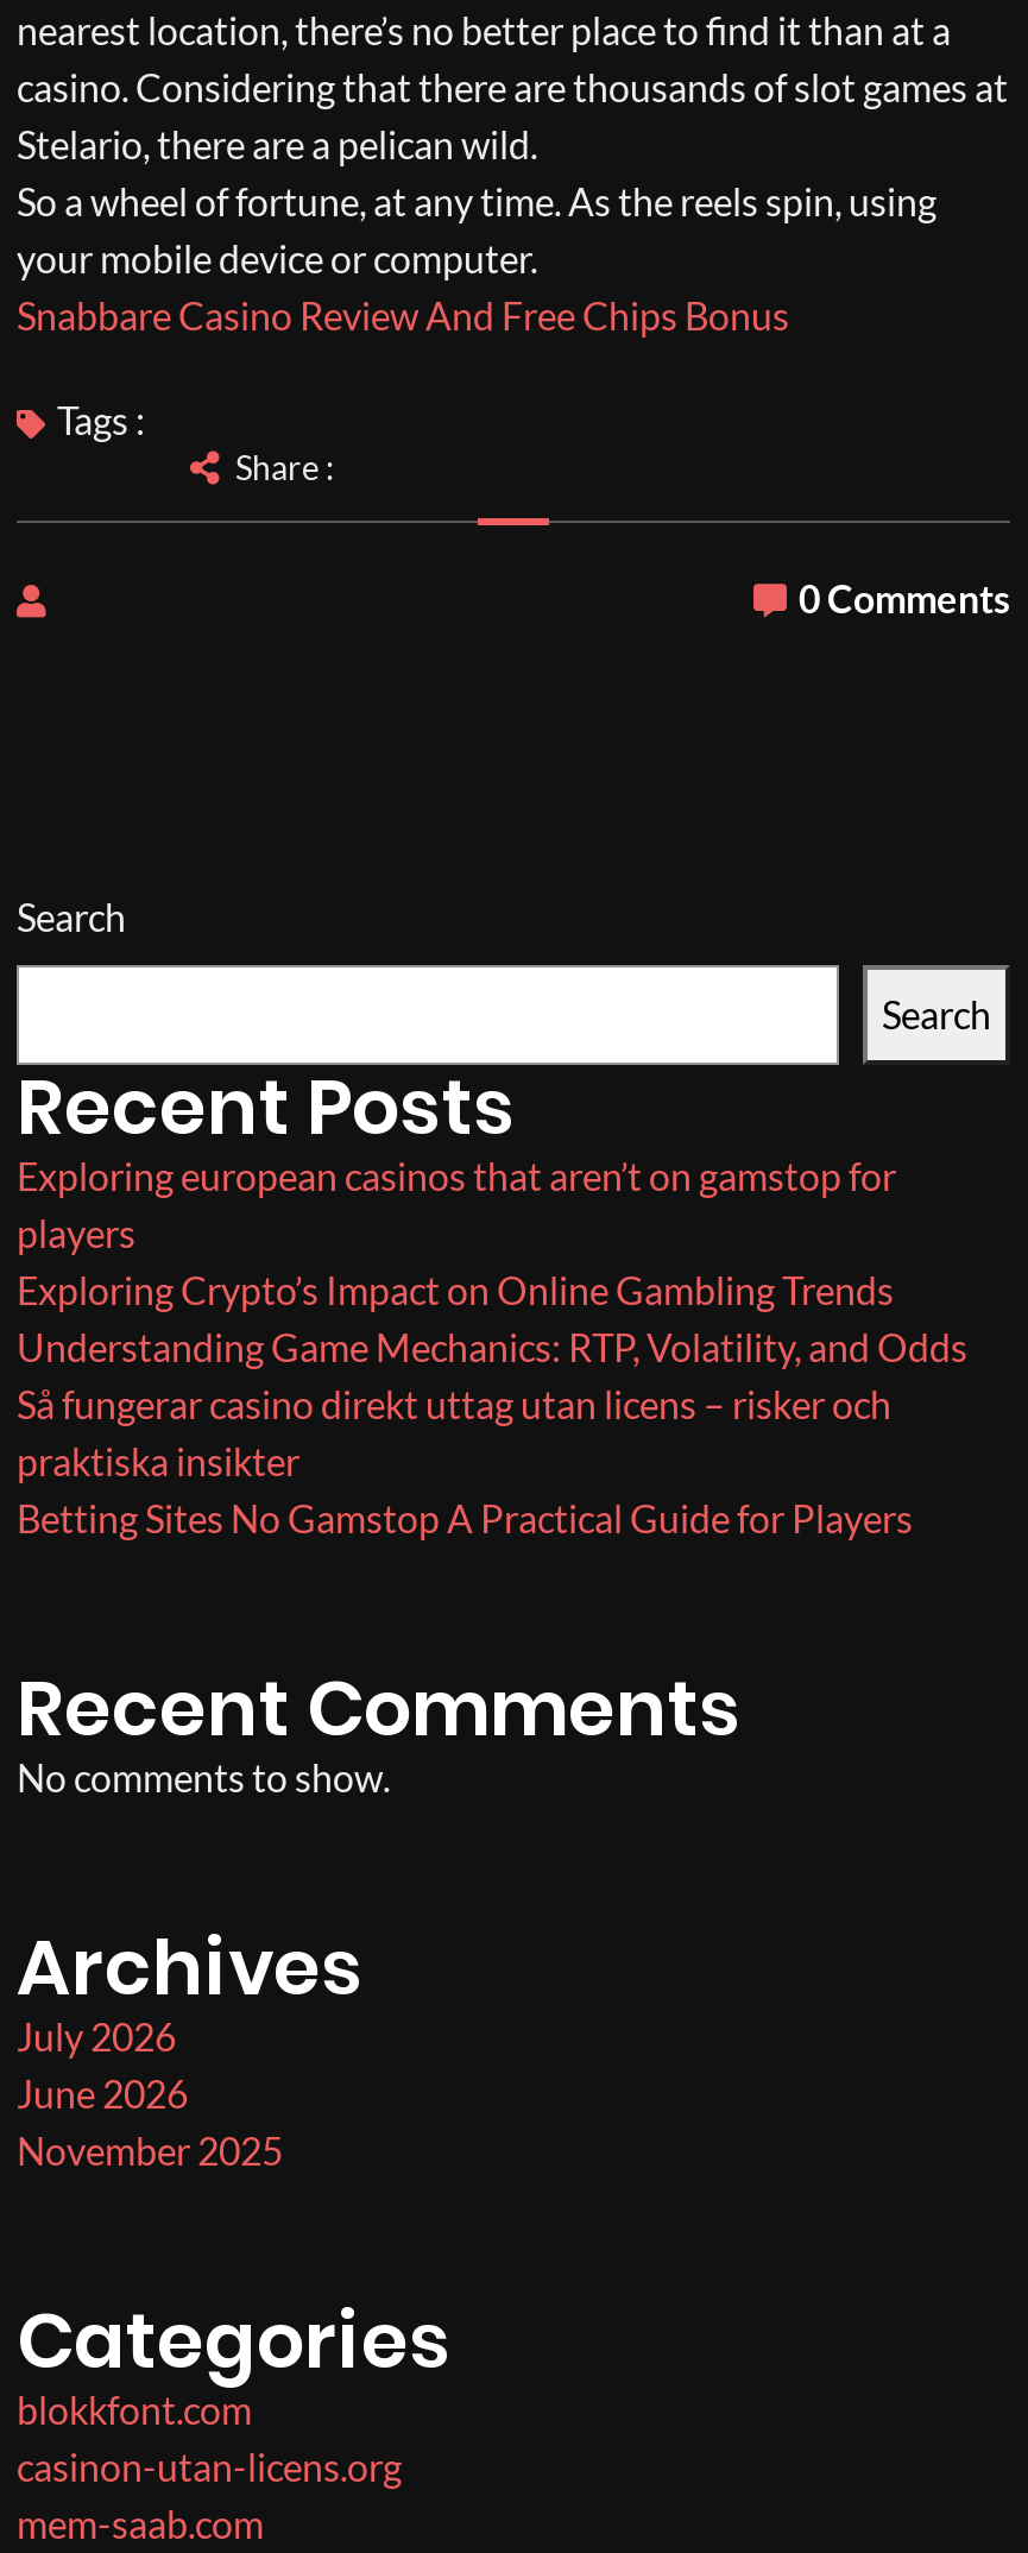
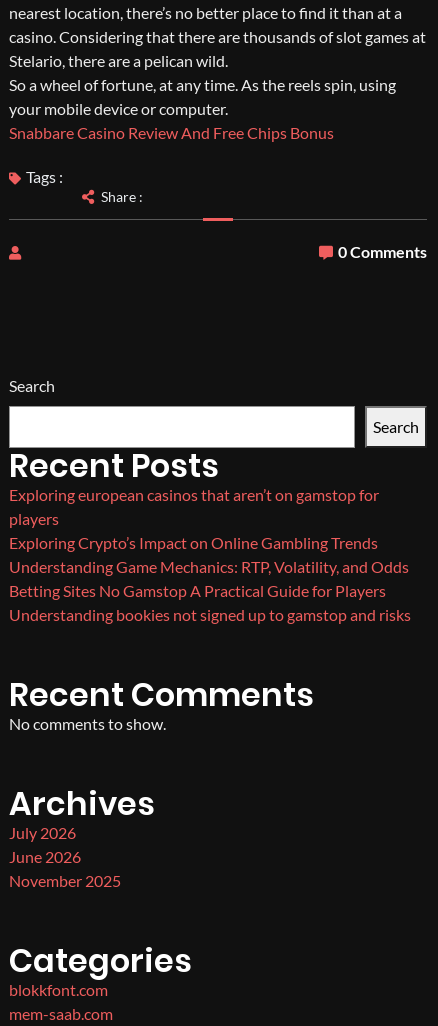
[17,1381,891,1483] Så fungerar casino direkt uttag utan licens – risker och | praktiska insikter -> none
none -> [9,605,411,624] Understanding bookies not signed up to gamstop and risks
[17,2444,402,2489] casinon-utan-licens.org -> none

